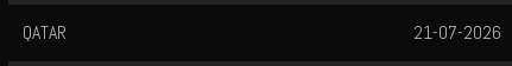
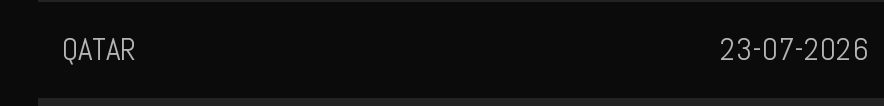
[413,21,501,44] 21-07-2026 -> [720,29,868,69] 23-07-2026

